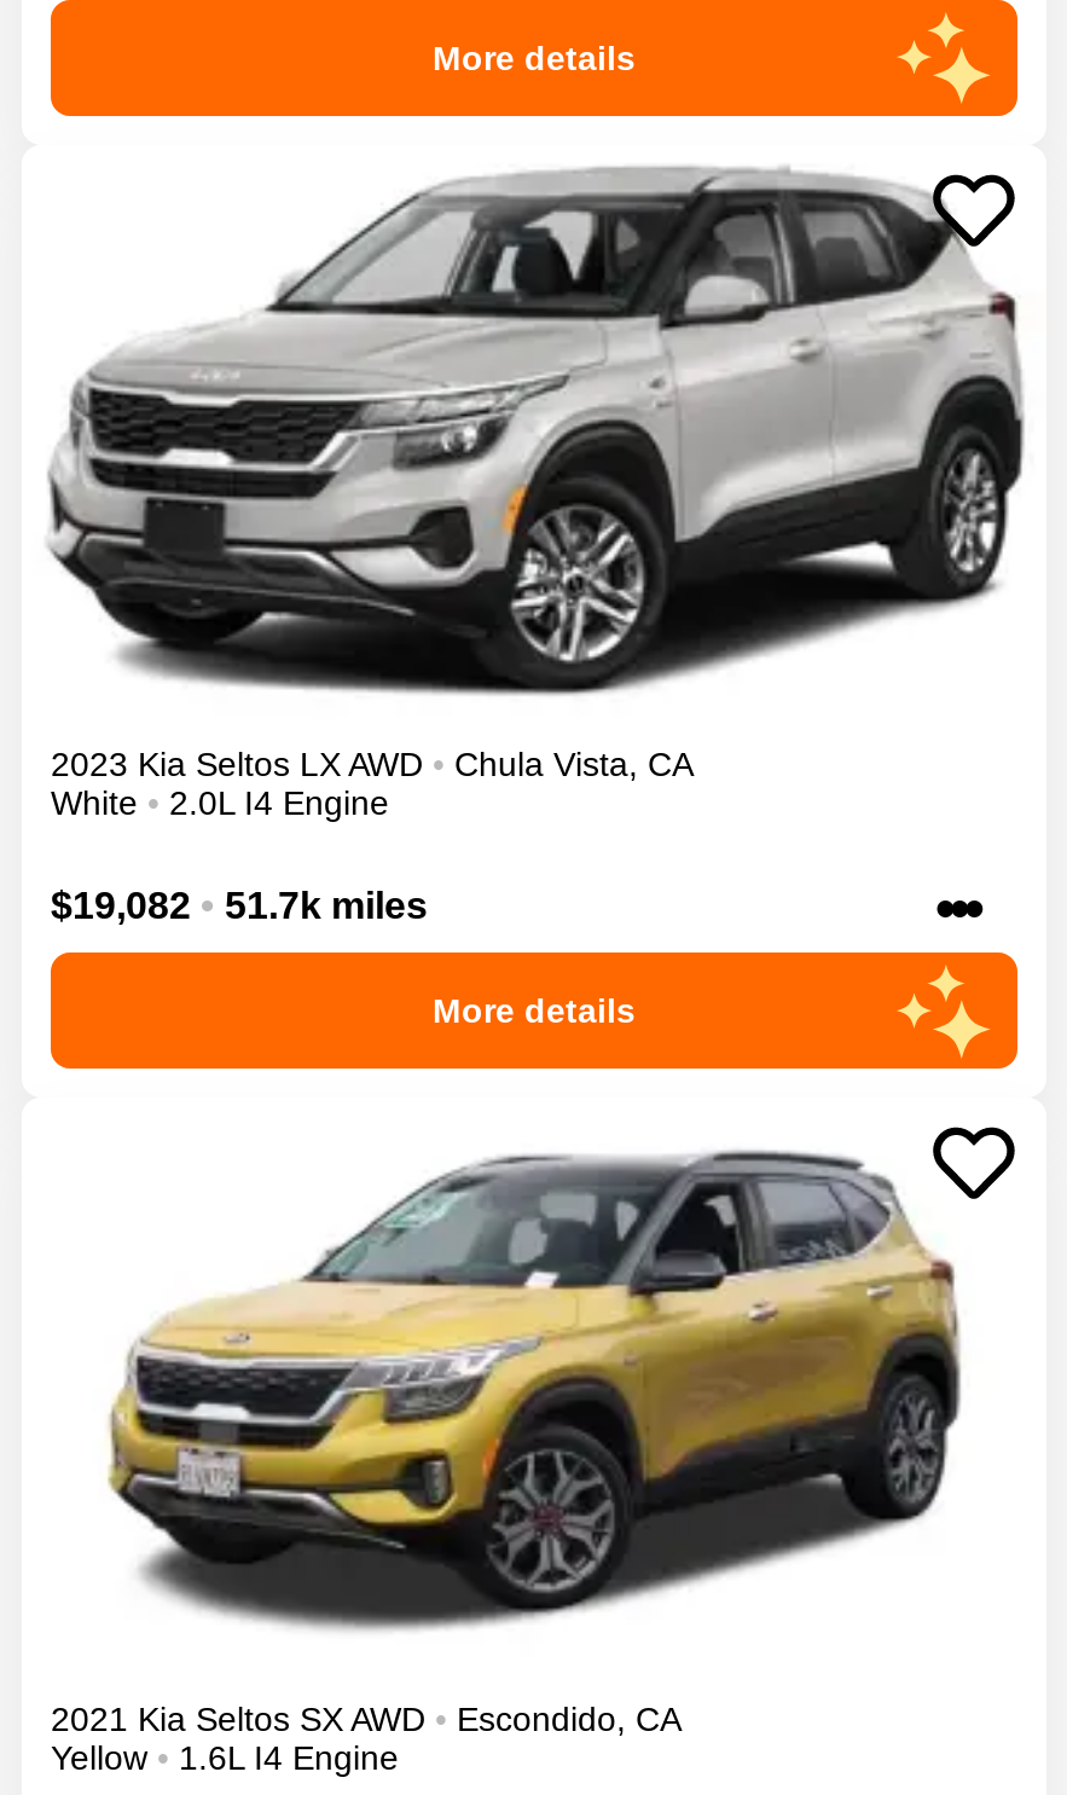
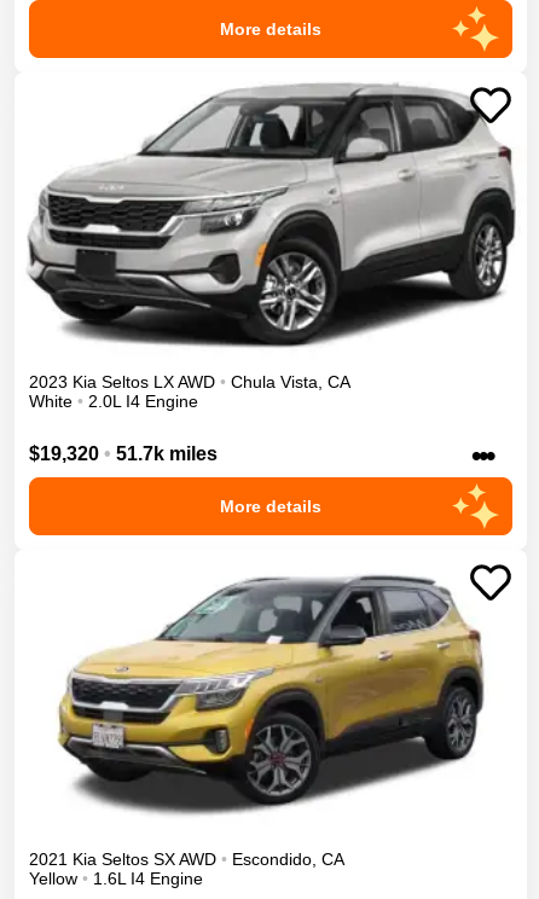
[51,886,428,927] $19,082 • 51.7k miles -> [29,443,218,464] $19,320 • 51.7k miles

